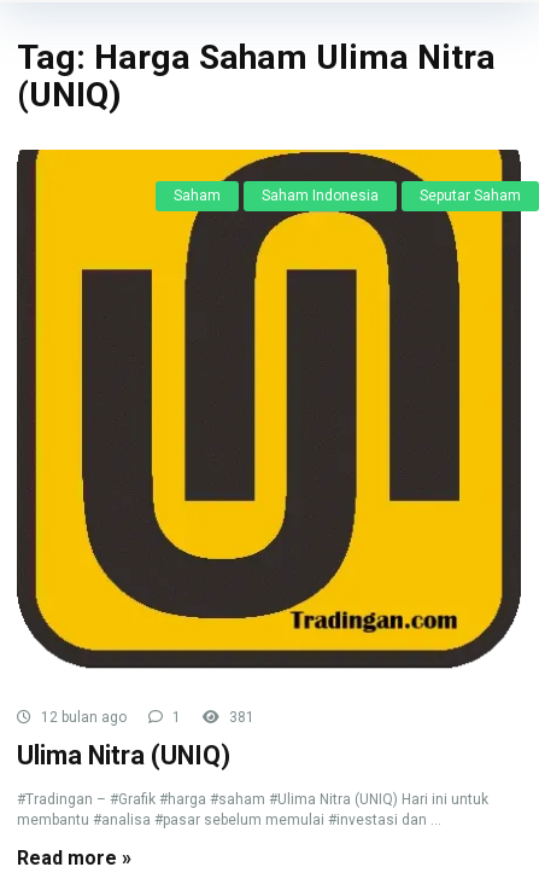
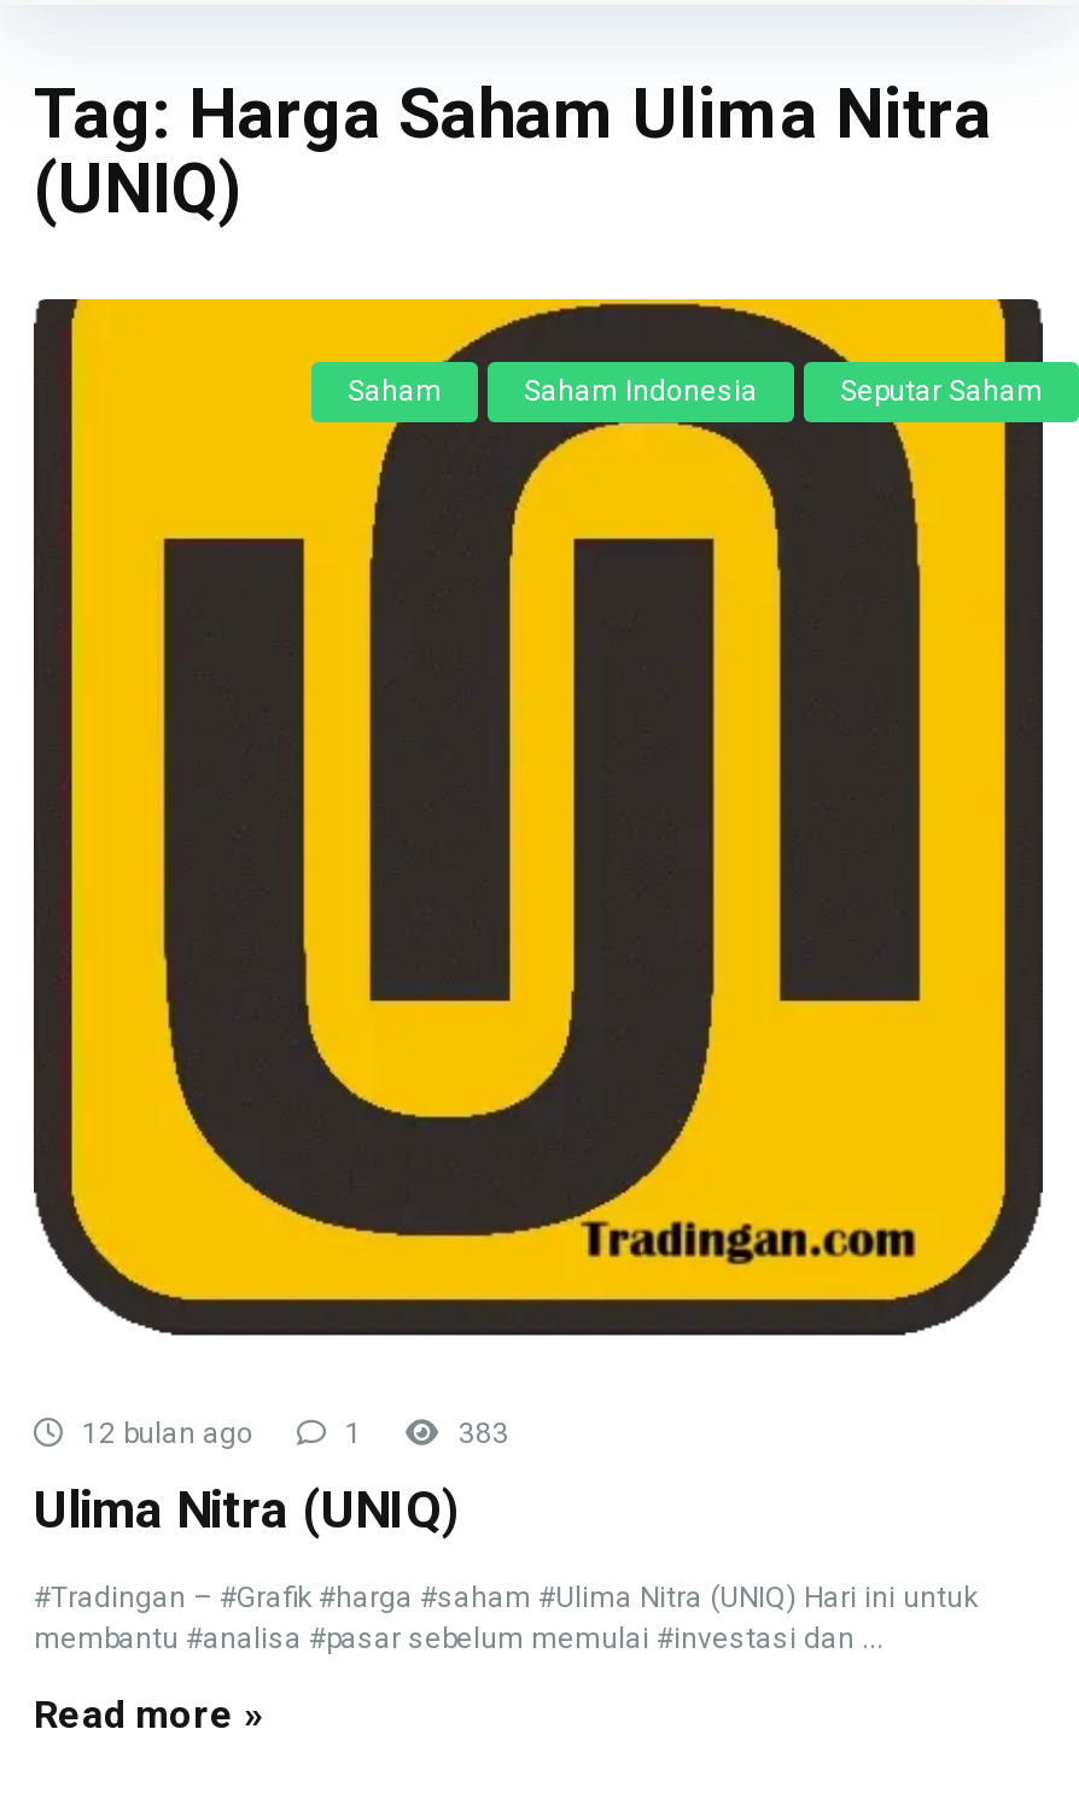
[225,708,254,725] 381 -> [451,1416,509,1449] 383

